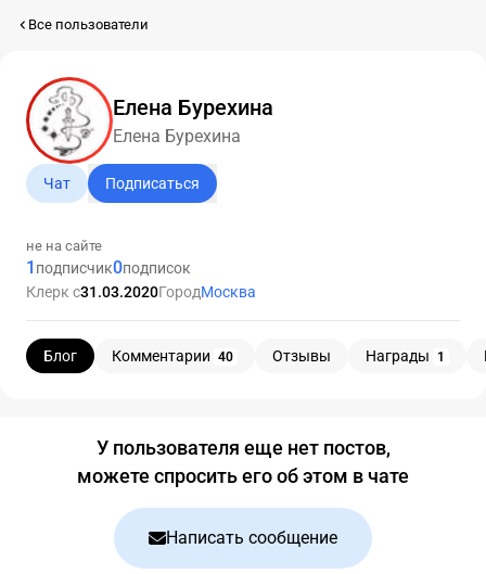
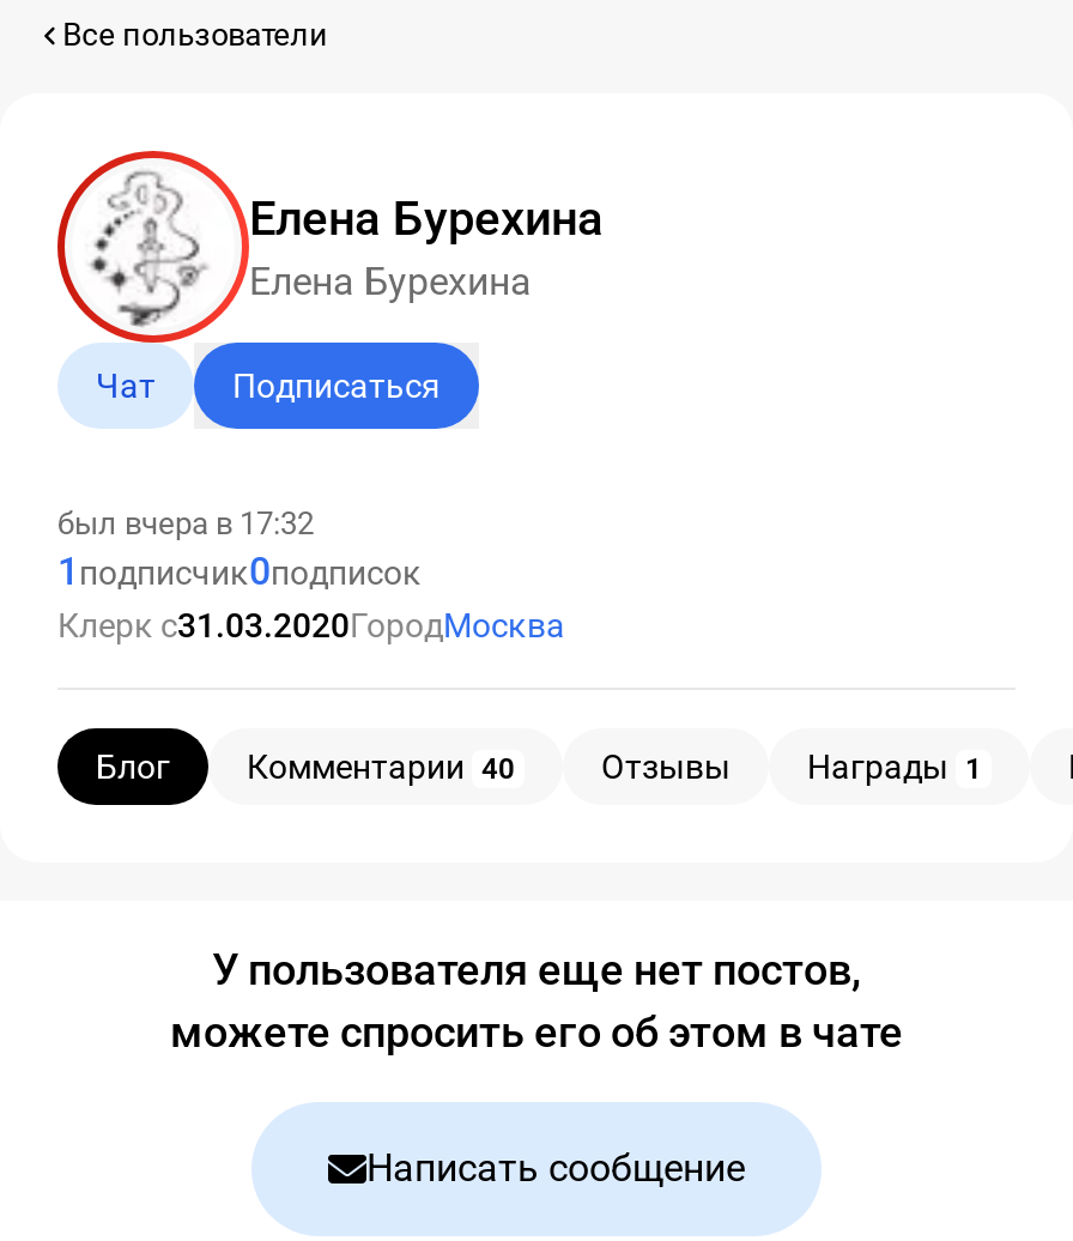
[26,238,102,254] не на сайте -> [57,506,314,541] был вчера в 17:32

